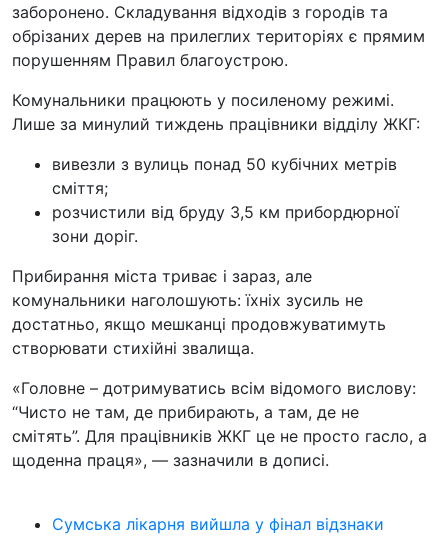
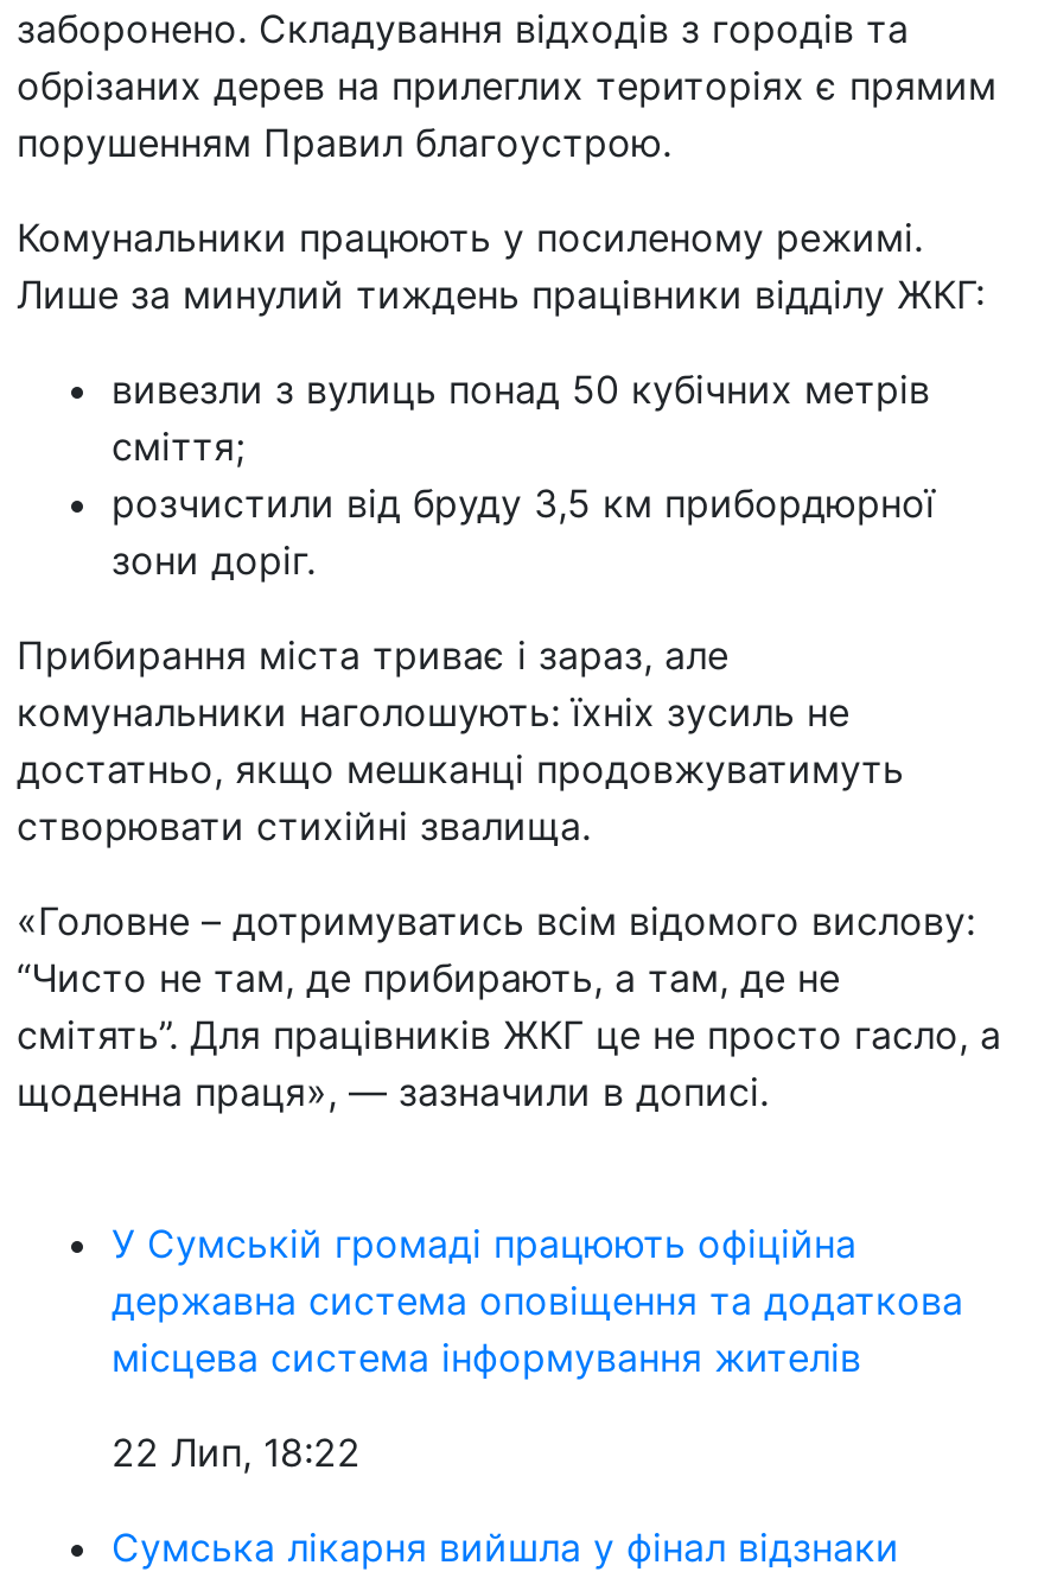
none -> [112,1220,963,1477] У Сумській громаді працюють офіційна | державна система оповіщення та додаткова | місцева система інформування жителів | 22 Лип, 18:22

